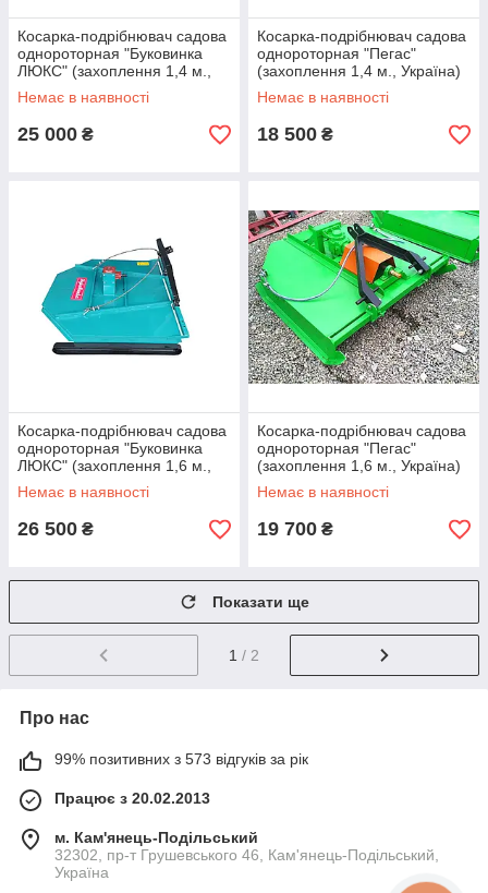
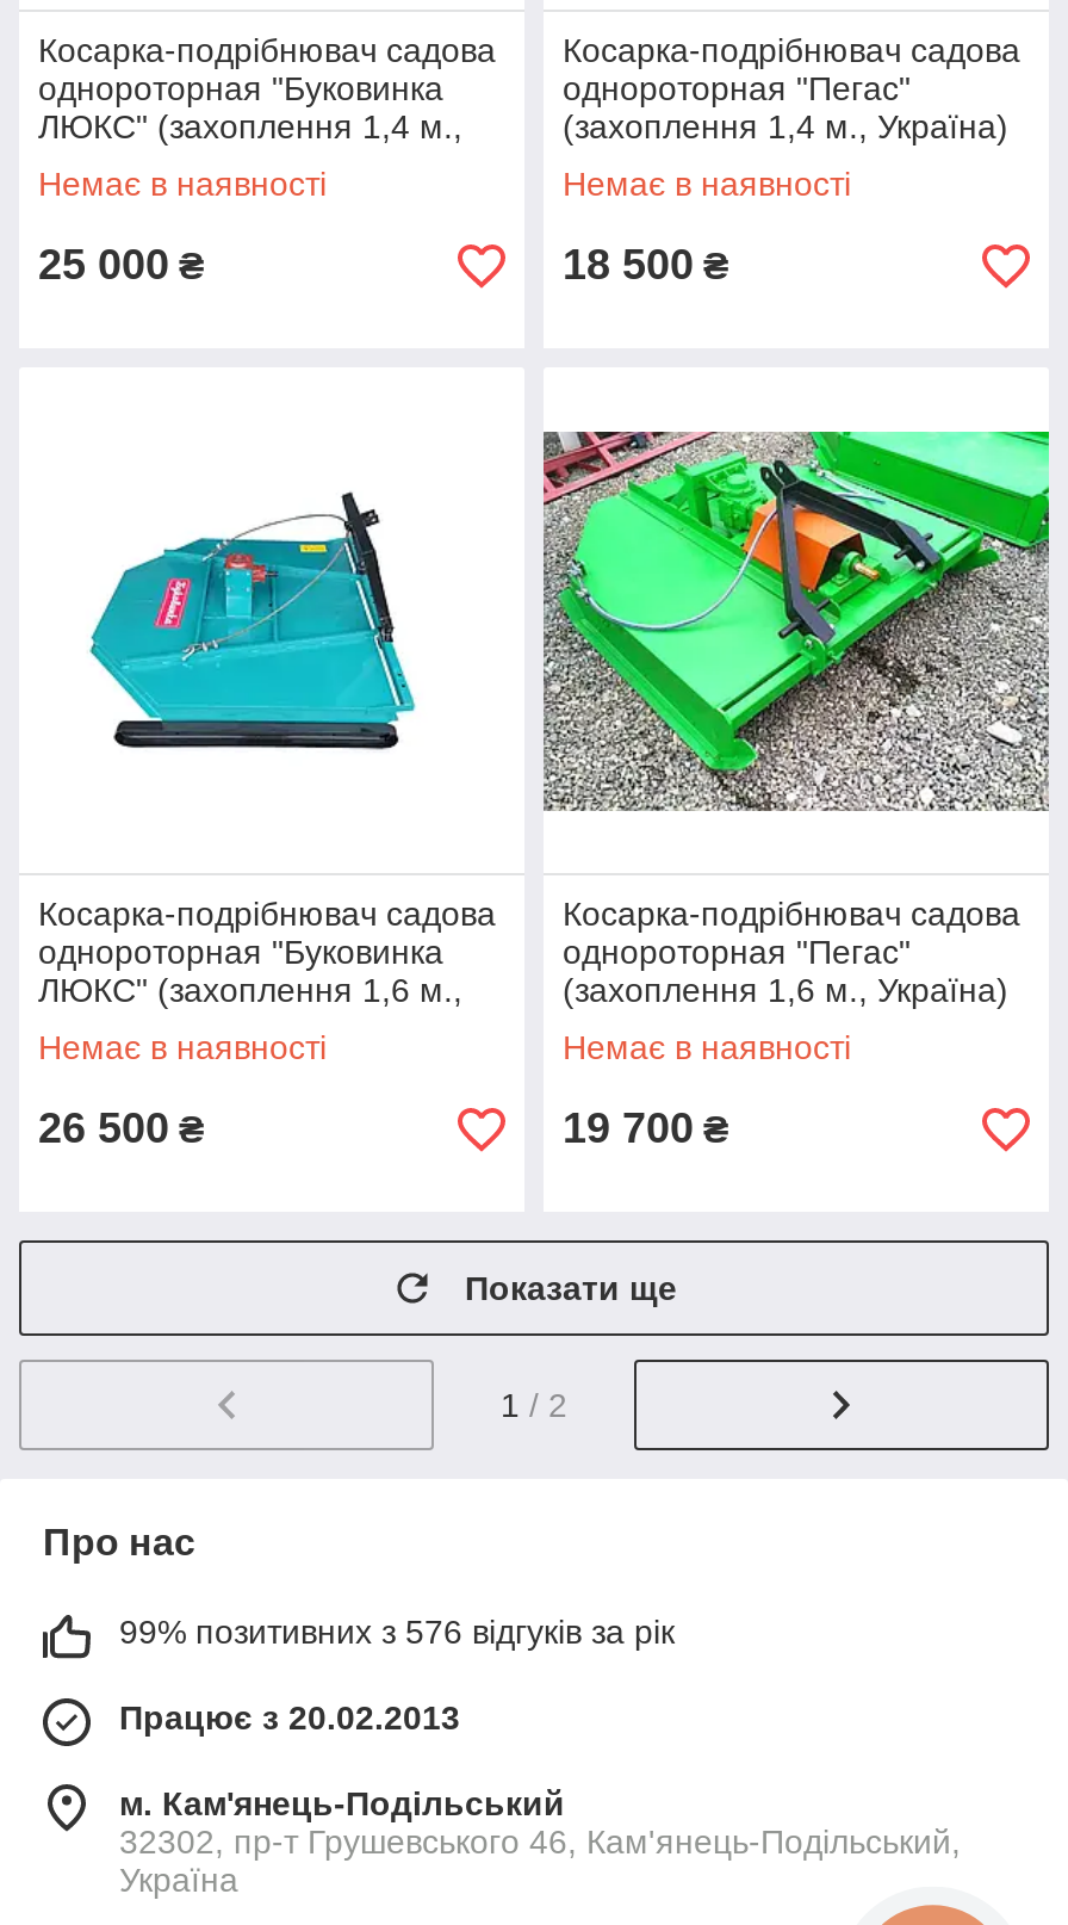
[54,750,308,768] 99% позитивних з 573 відгуків за рік -> [119,1613,675,1651] 99% позитивних з 576 відгуків за рік

